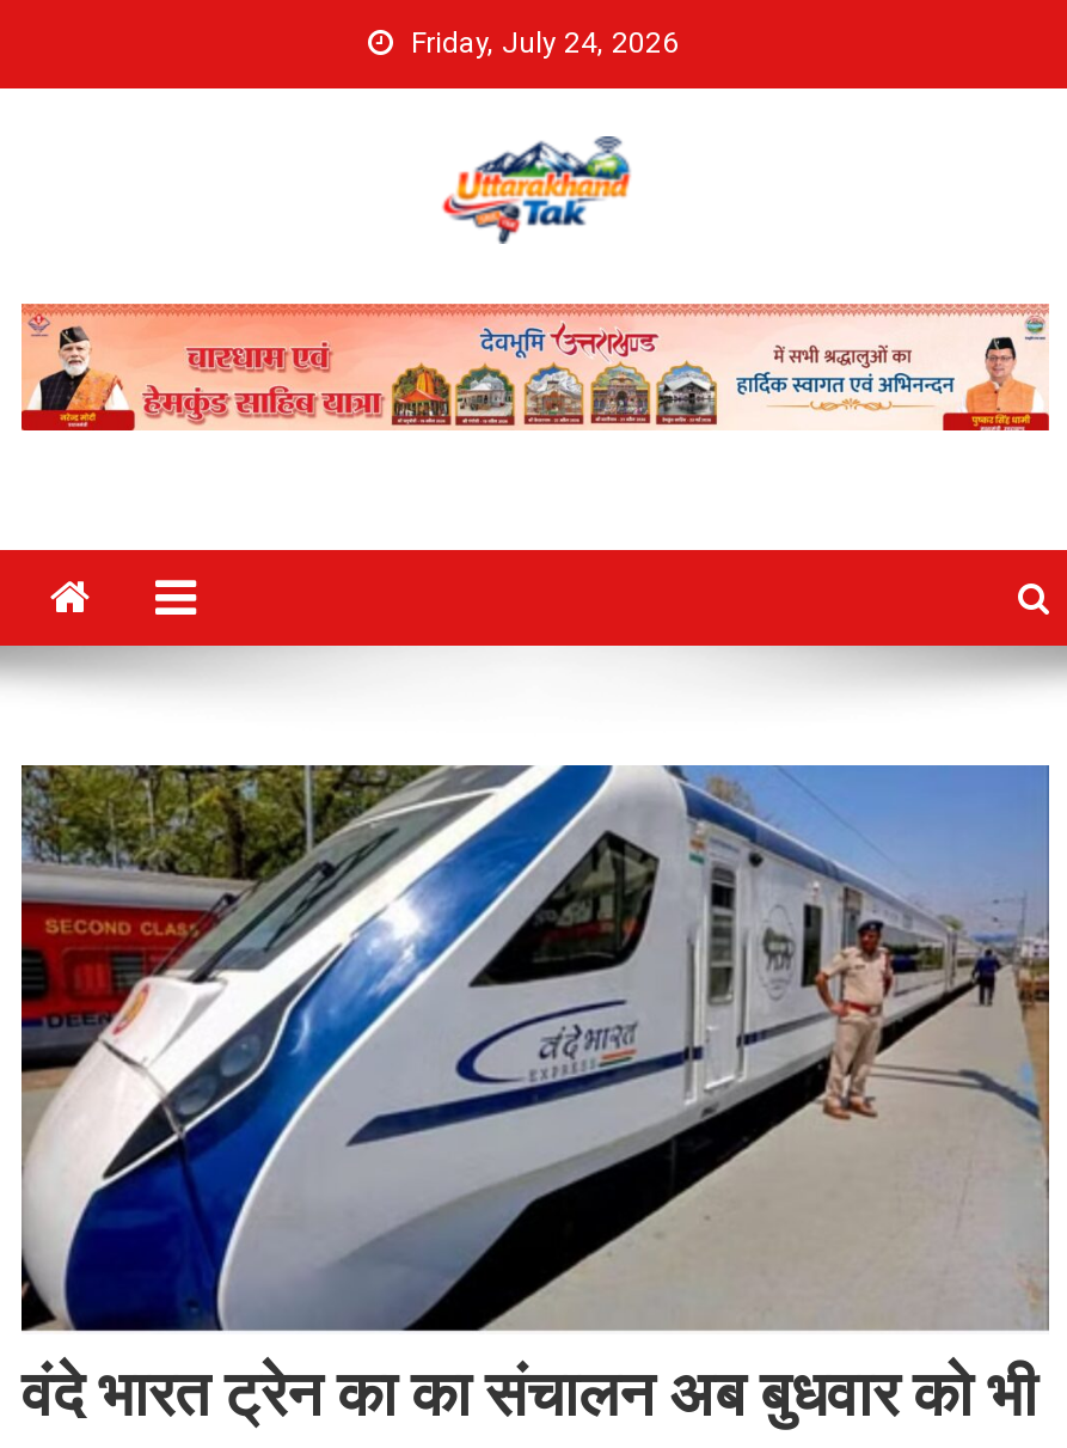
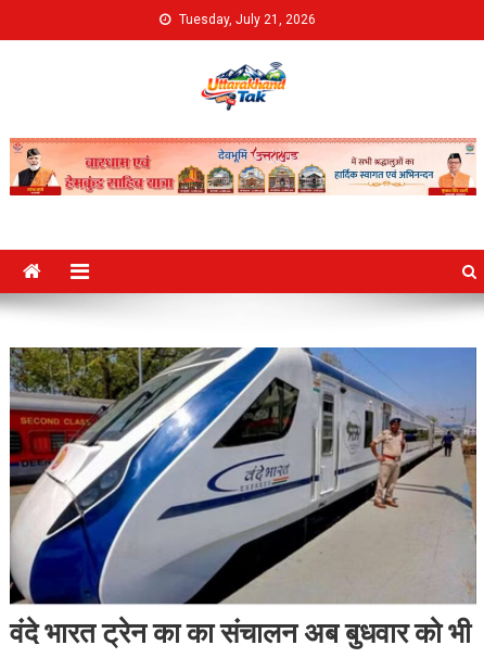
[411,26,679,60] Friday, July 24, 2026 -> [179,12,316,27] Tuesday, July 21, 2026

